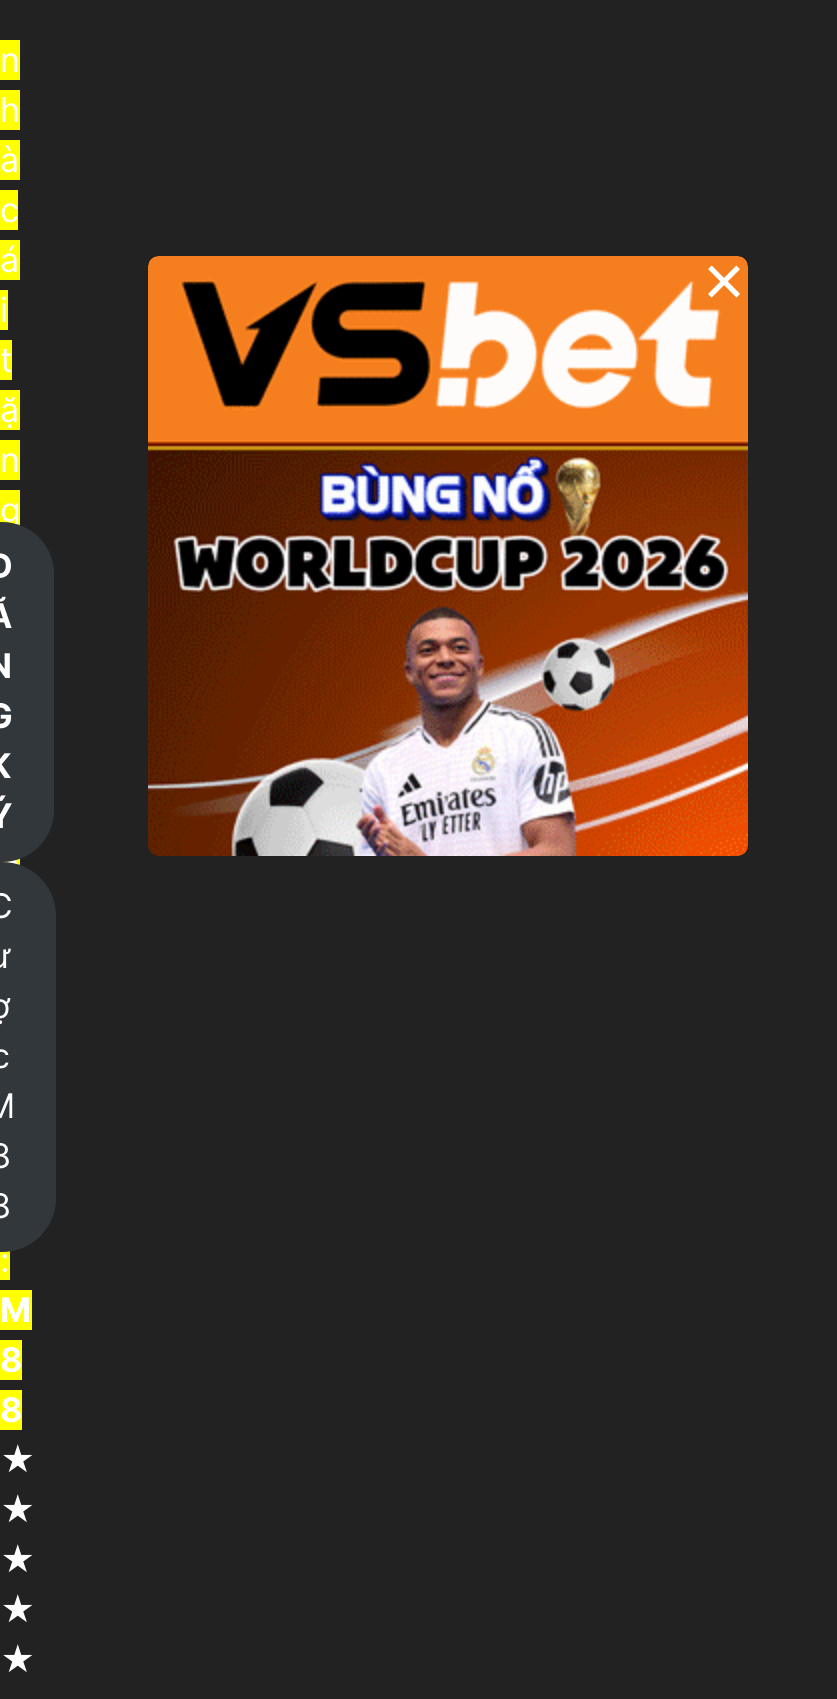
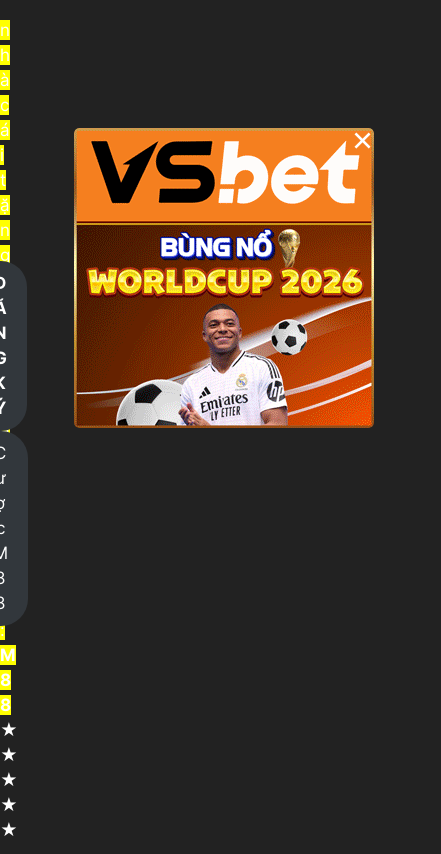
[172,418,750,858] [image] -> [73,128,375,429] [image]

